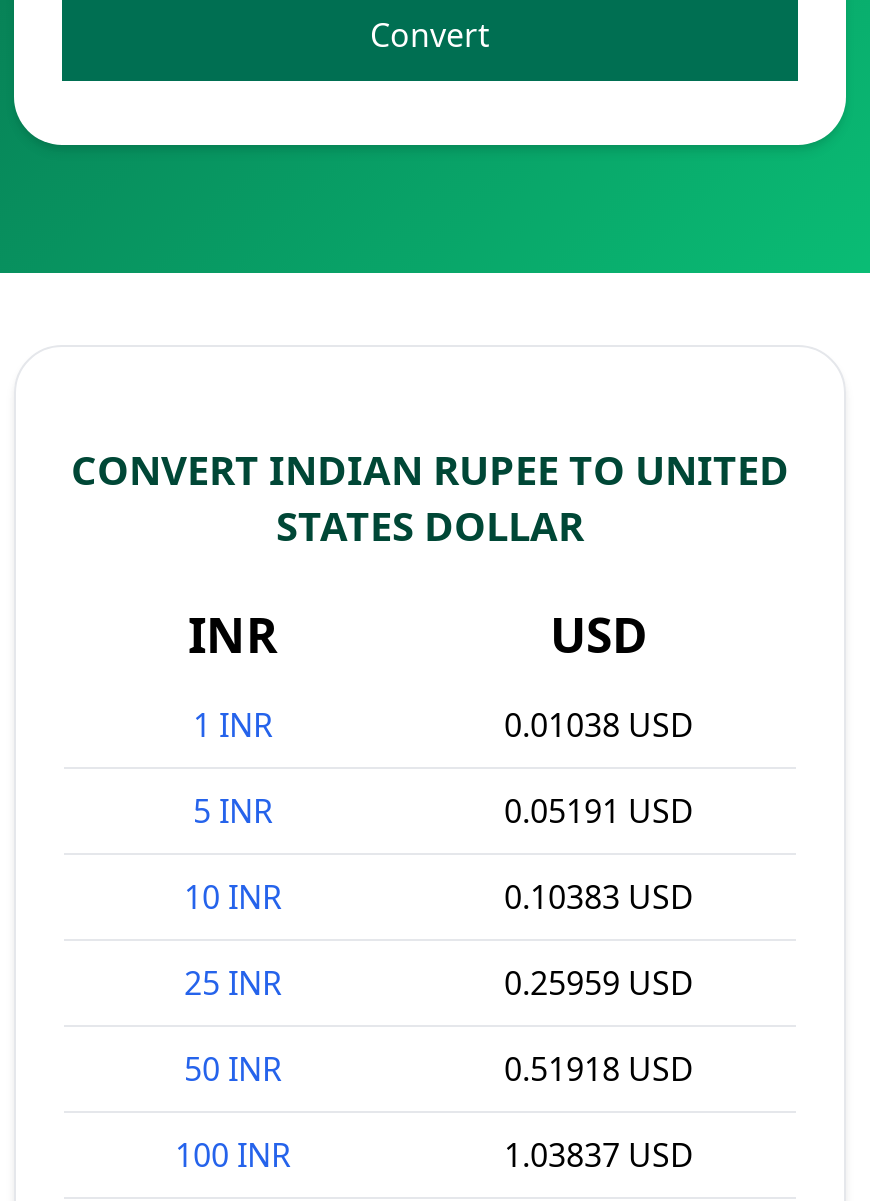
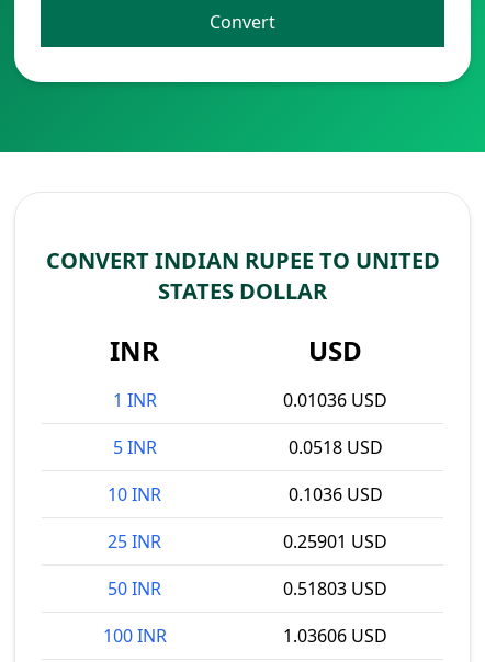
[504,703,694,747] 0.01038 USD -> [283,388,387,412] 0.01036 USD
[504,789,694,833] 0.05191 USD -> [288,435,382,459] 0.0518 USD
[504,875,694,919] 0.10383 USD -> [288,482,382,506] 0.1036 USD
[504,961,694,1005] 0.25959 USD -> [283,529,387,553] 0.25901 USD
[504,1047,694,1091] 0.51918 USD -> [283,577,387,601] 0.51803 USD
[504,1133,694,1177] 1.03837 USD -> [283,624,387,648] 1.03606 USD

